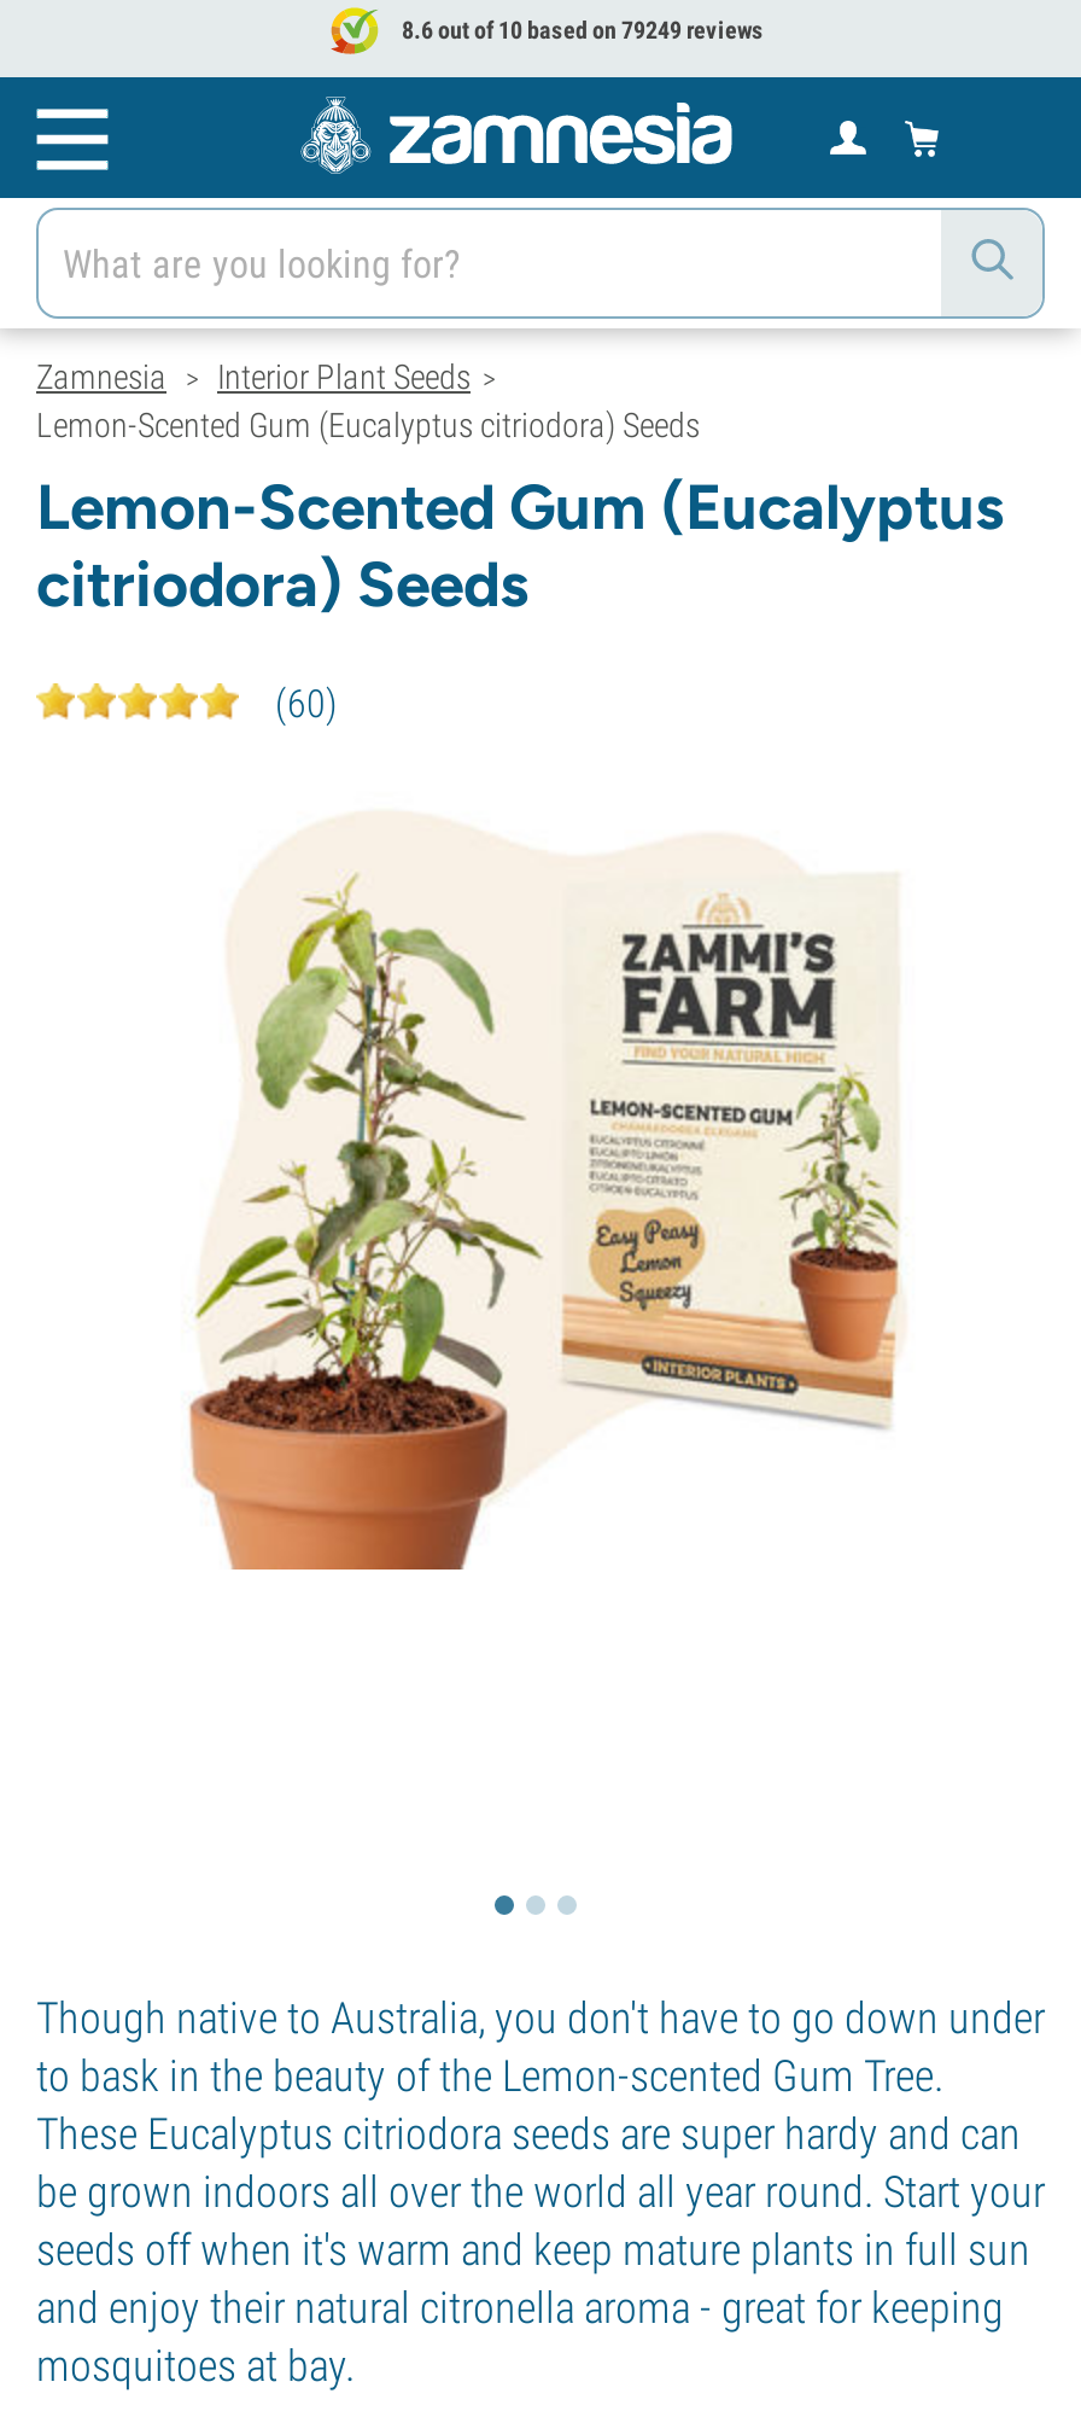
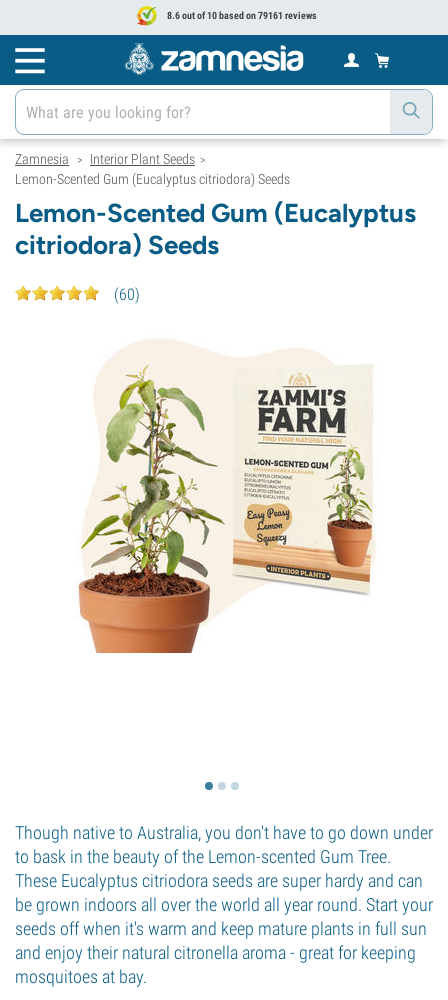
[397,17,764,43] 8.6 out of 10 based on 79249 reviews -> [164,10,316,21] 8.6 out of 10 based on 79161 reviews

